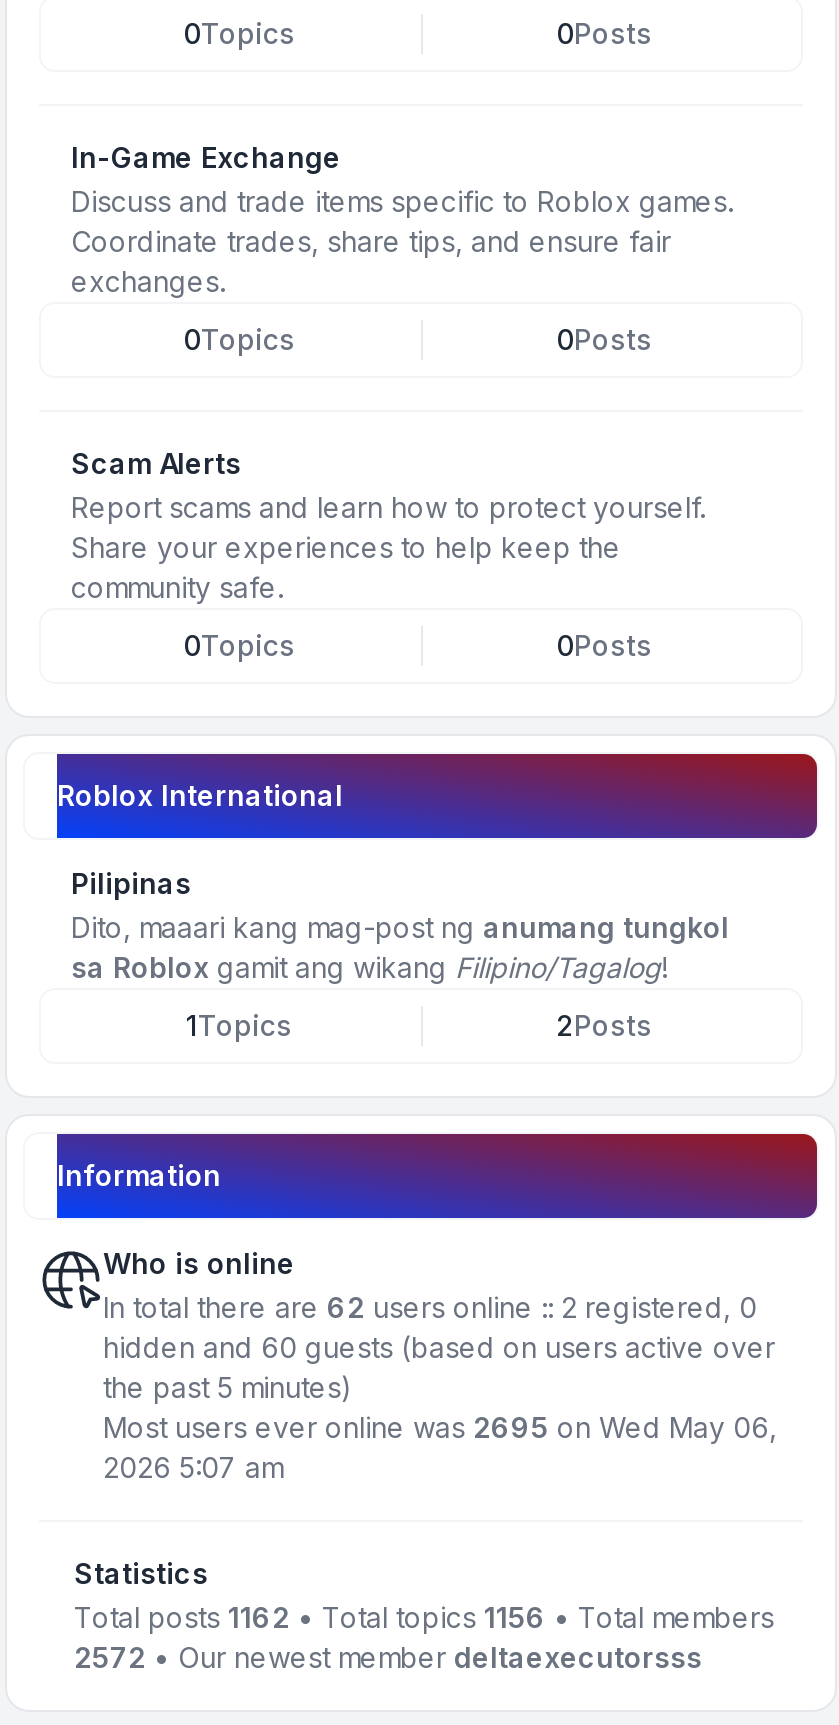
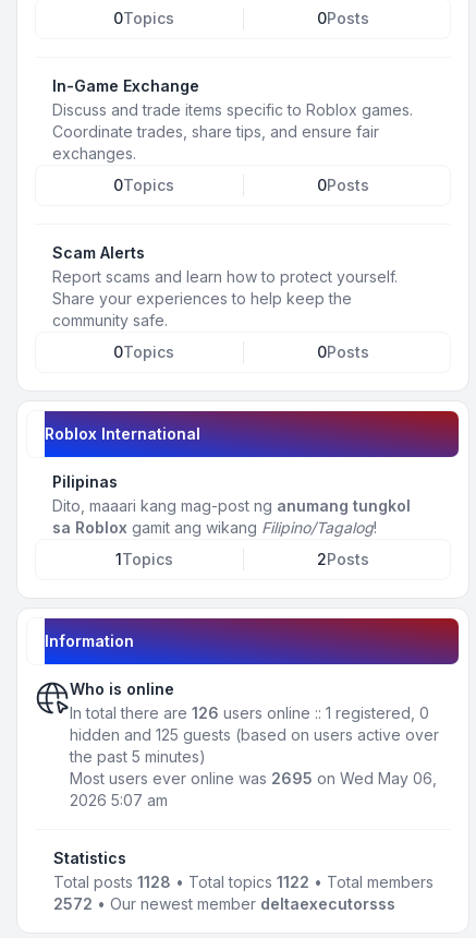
[103,1290,757,1324] In total there are 62 users online :: 2 registered, 0 -> [70,703,429,722] In total there are 126 users online :: 1 registered, 0
[103,1330,775,1364] hidden and 60 guests (based on users active over -> [70,725,439,744] hidden and 125 guests (based on users active over
[74,1600,774,1634] Total posts 1162 • Total topics 1156 • Total members -> [54,873,434,891] Total posts 1128 • Total topics 1122 • Total members

